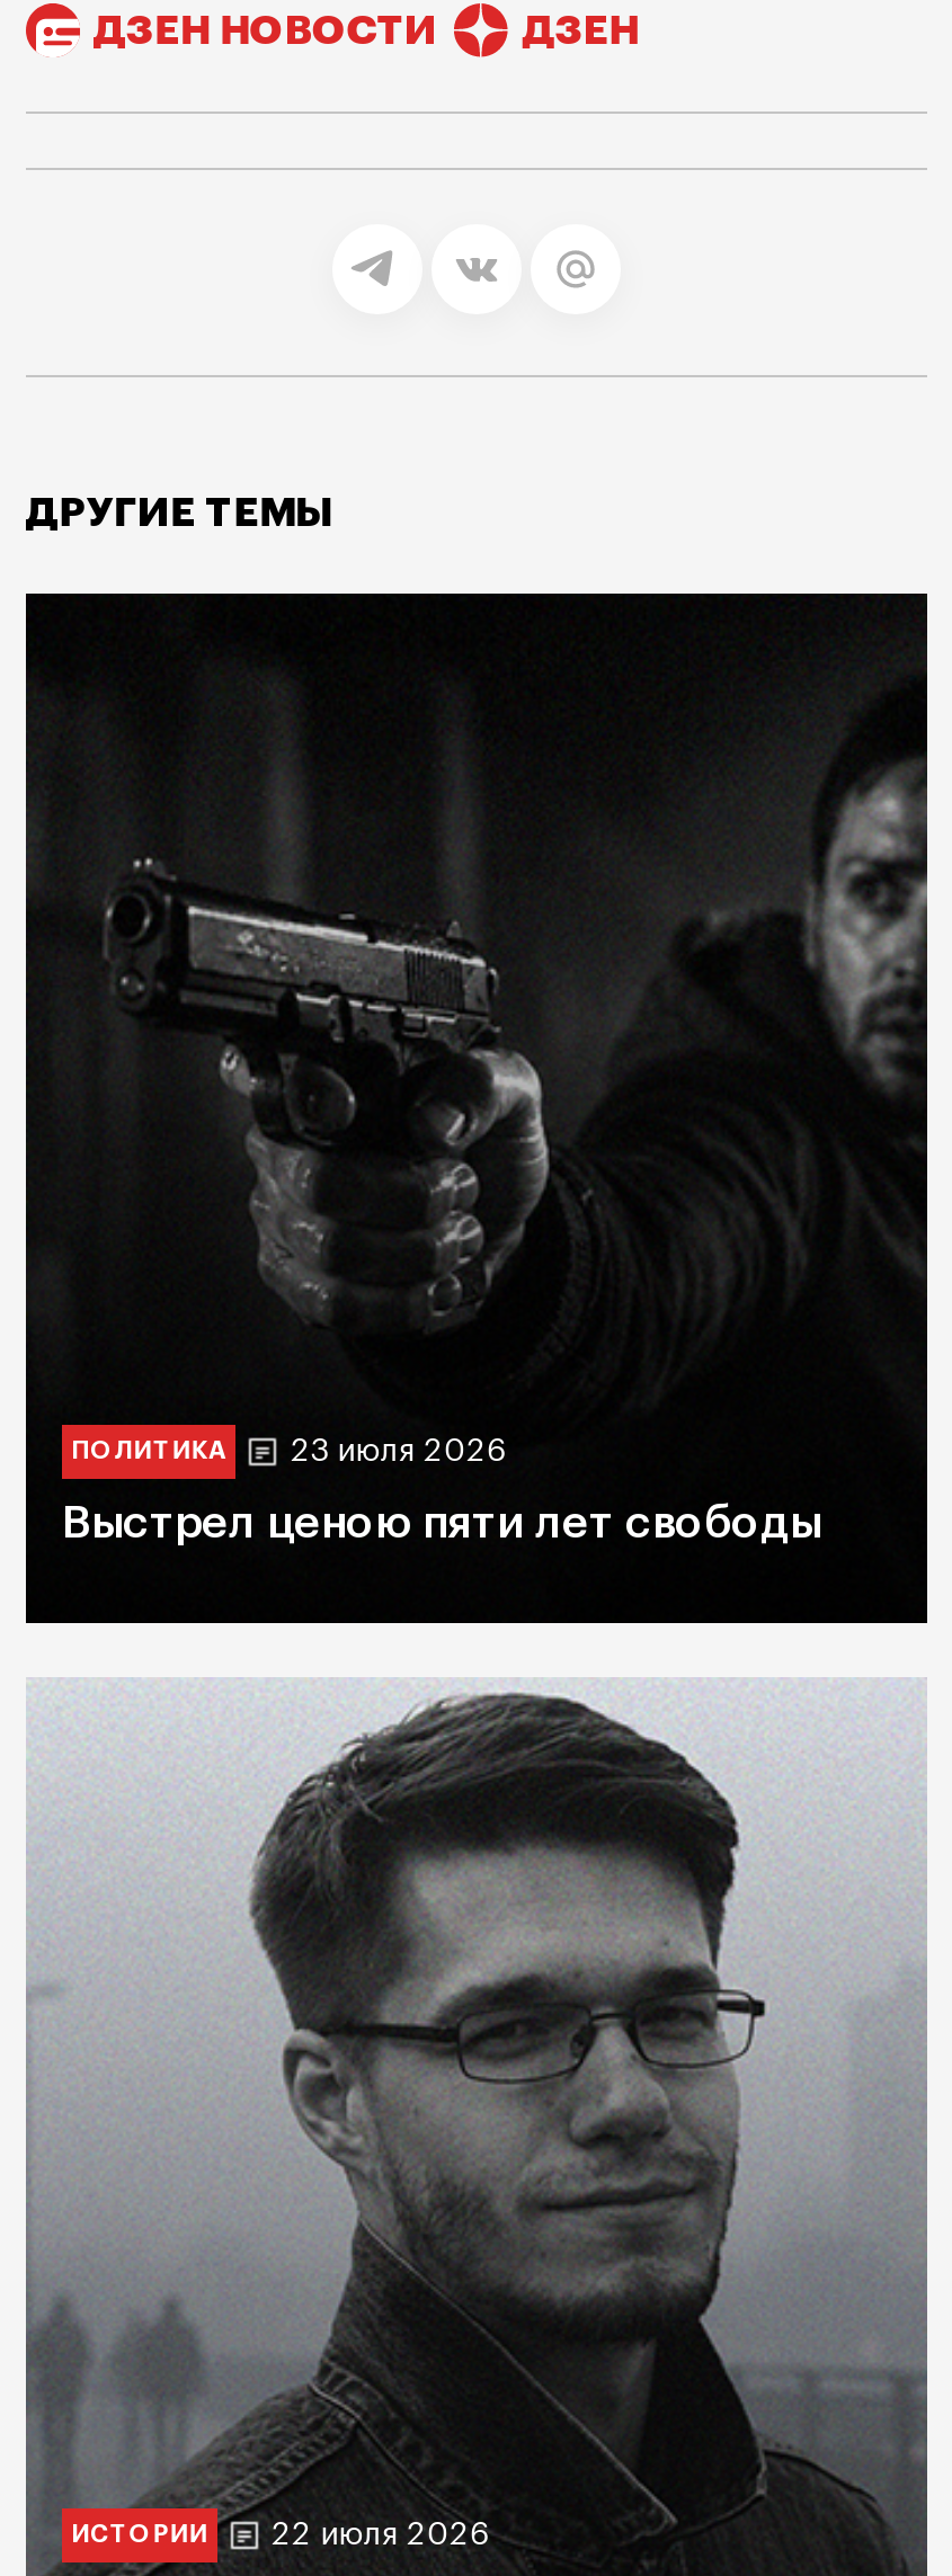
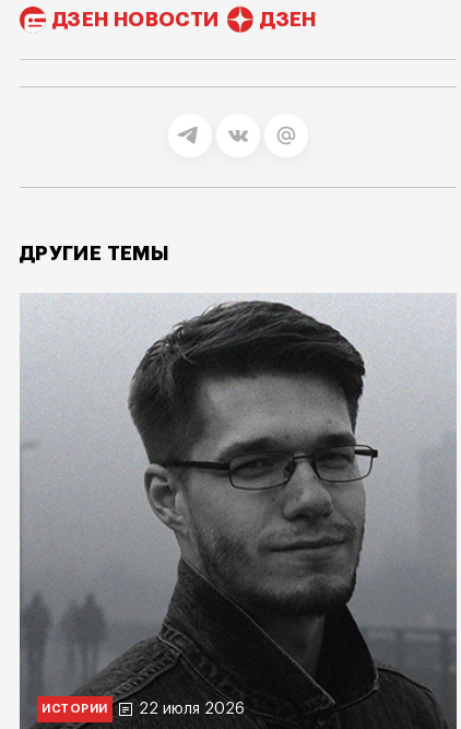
[24,591,929,1625] [image] | ПОЛИТИКА | 23 июля 2026 | Выстрел ценою пяти лет свободы -> none

